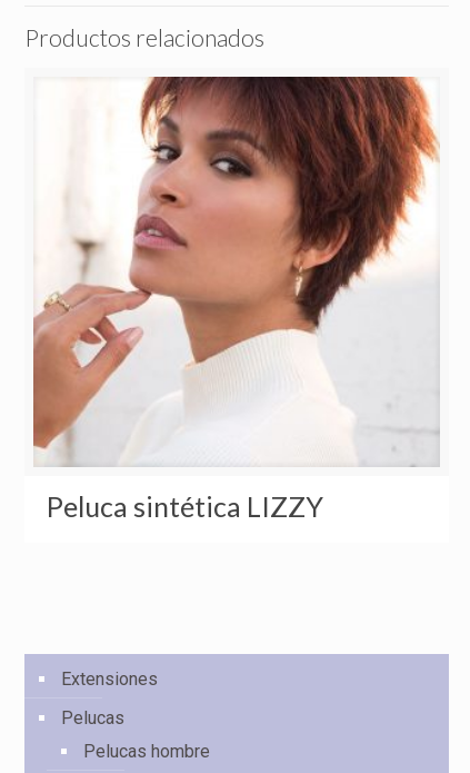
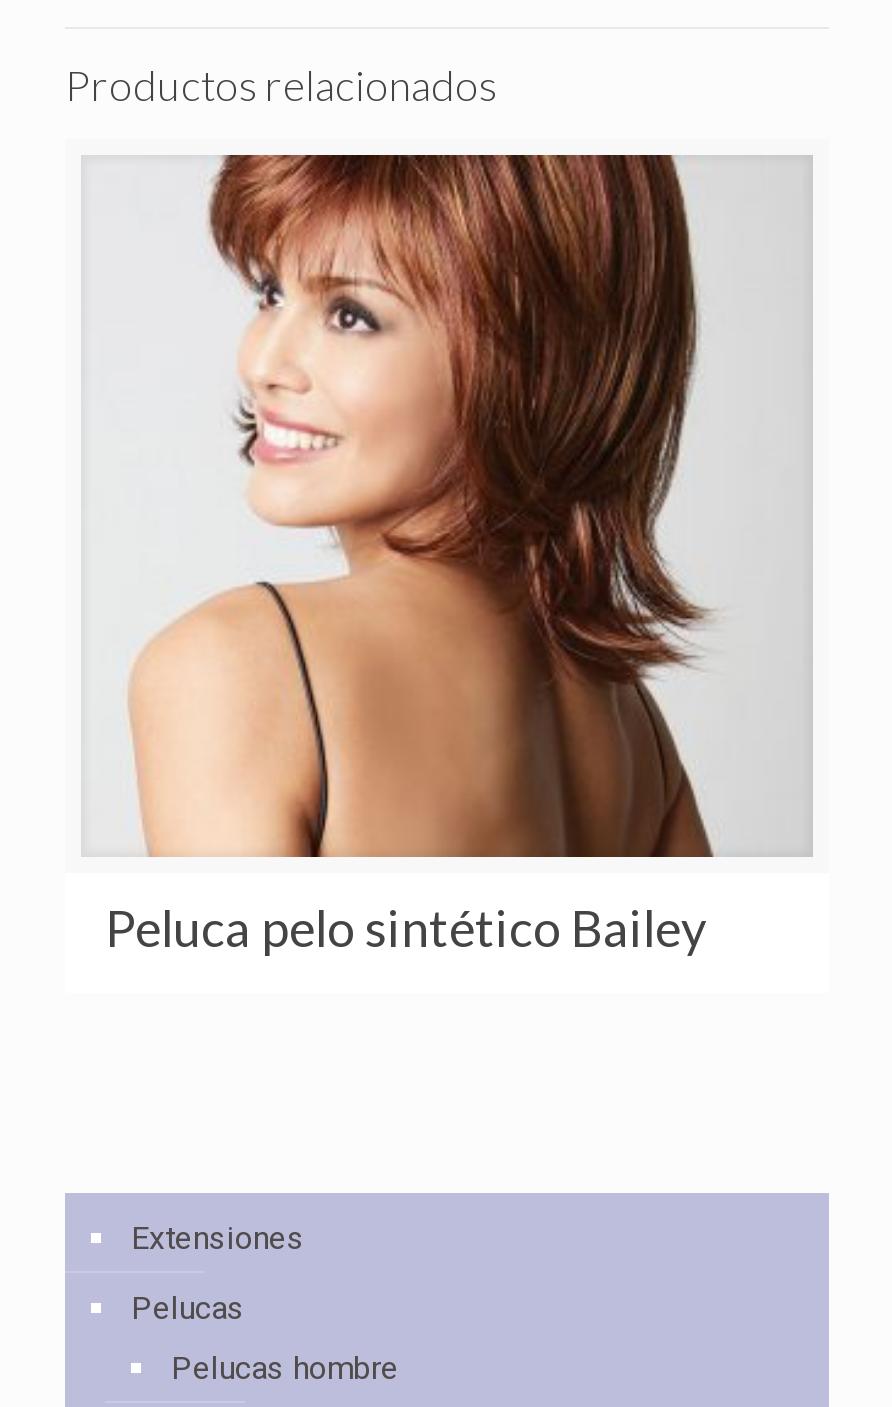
[32,76,439,523] [image] | Peluca sintética LIZZY -> [81,153,813,957] [image] | Peluca pelo sintético Bailey

